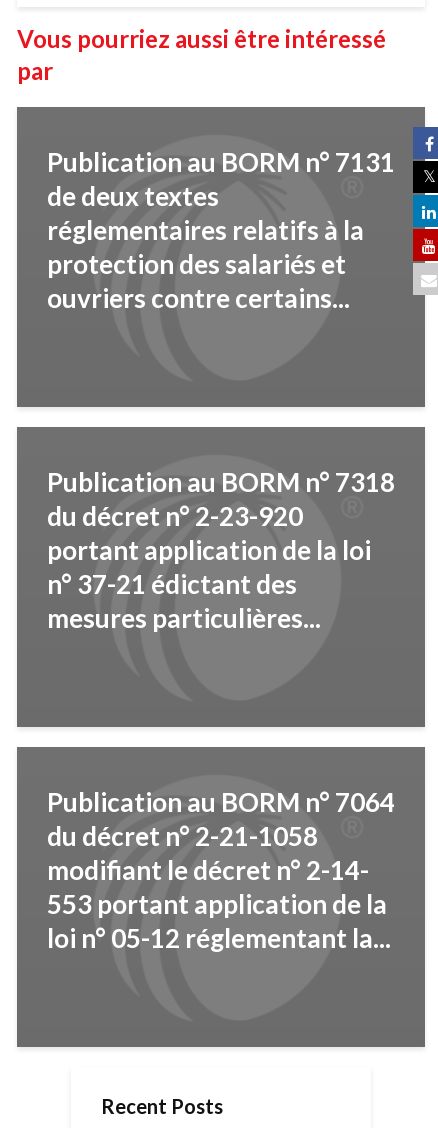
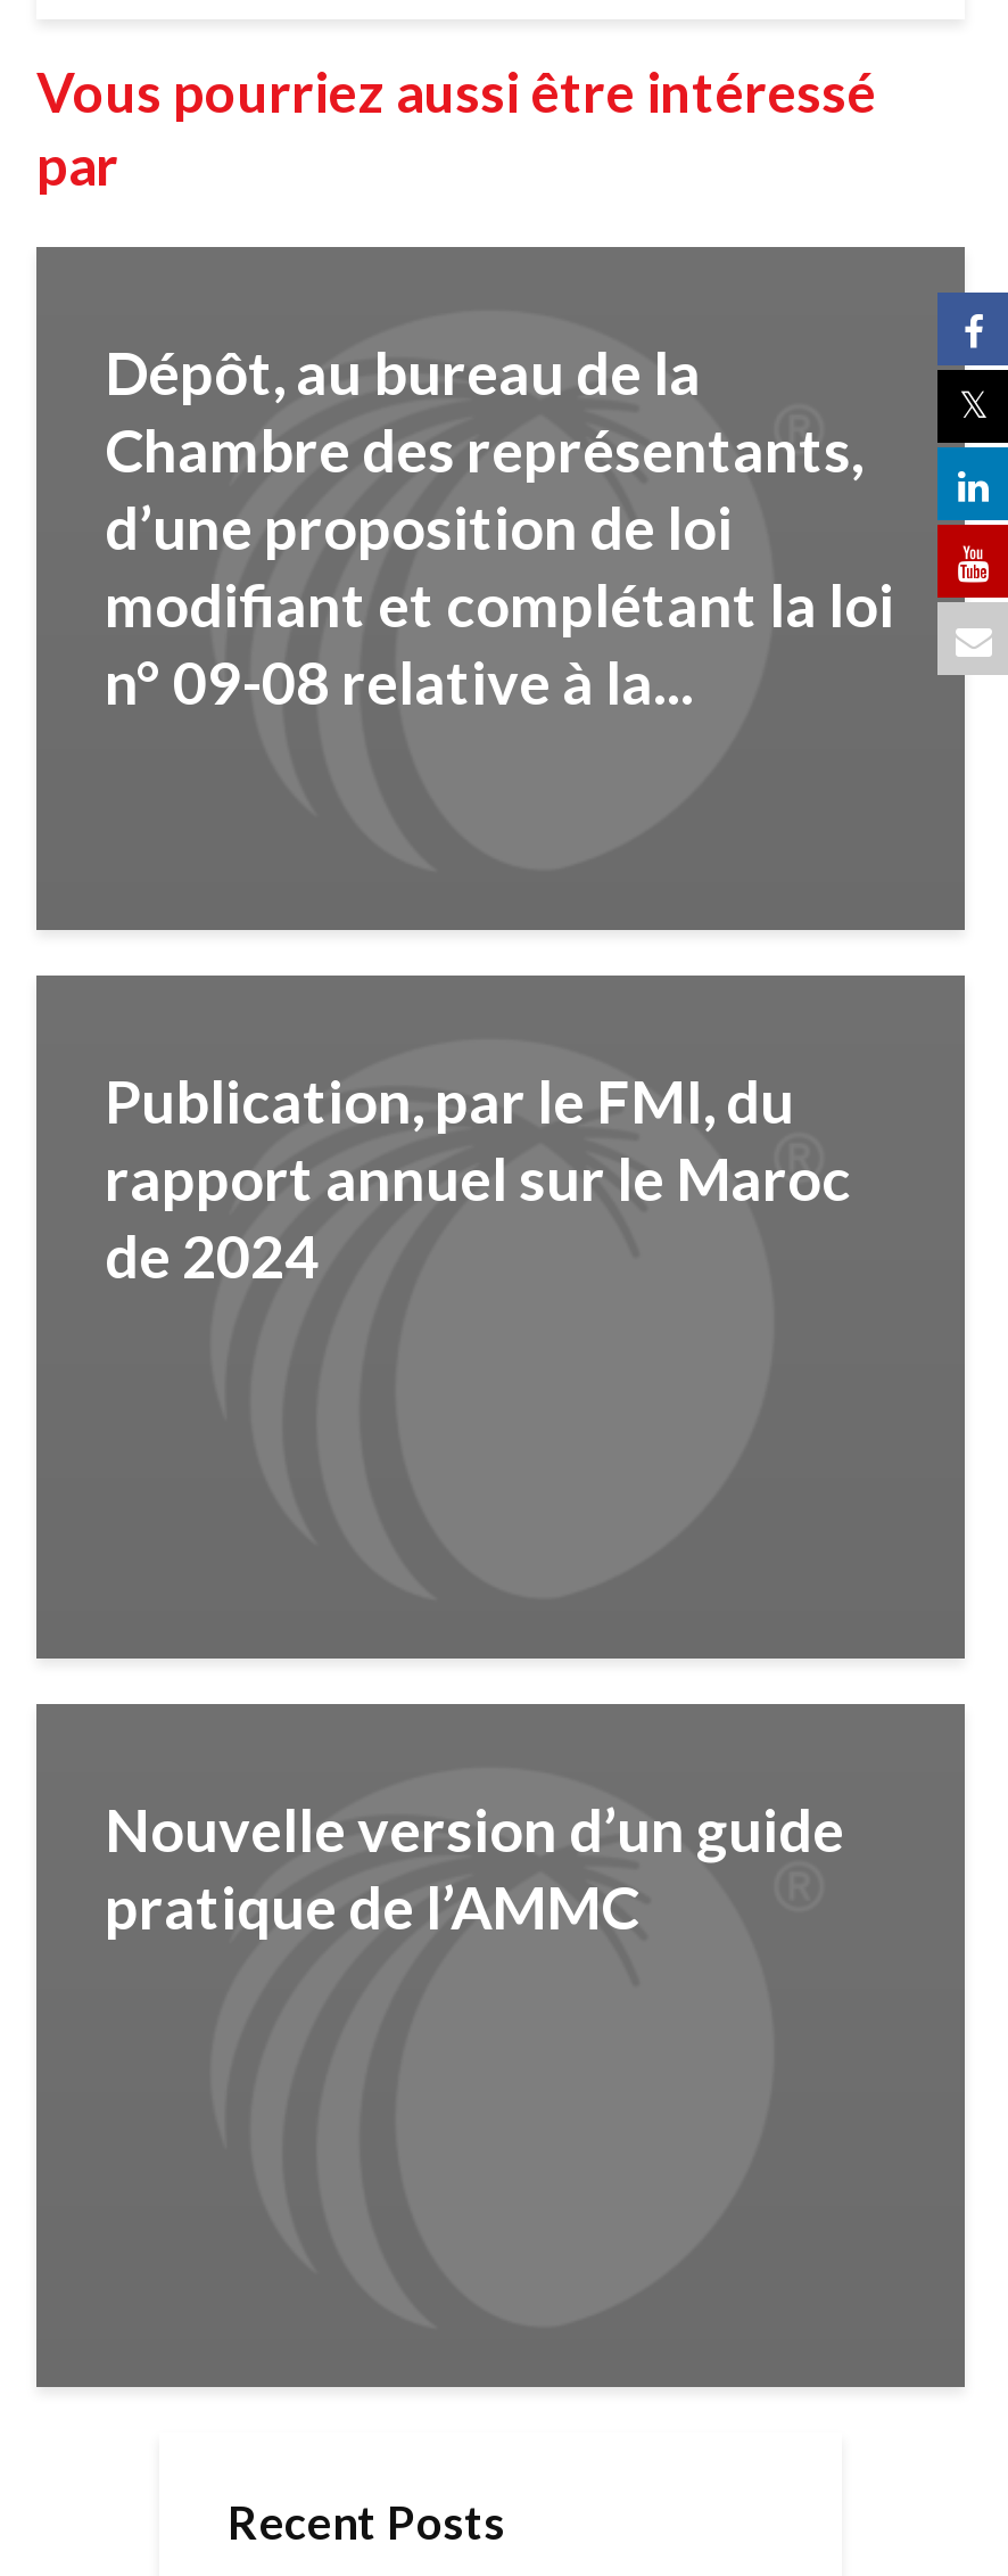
[47,146,395,314] Publication au BORM n° 7131 | de deux textes | réglementaires relatifs à la | protection des salariés et | ouvriers contre certains... -> [105,336,894,718] Dépôt, au bureau de la | Chambre des représentants, | d’une proposition de loi | modifiant et complétant la loi | n° 09-08 relative à la...
[47,466,395,634] Publication au BORM n° 7318 | du décret n° 2-23-920 | portant application de la loi | n° 37-21 édictant des | mesures particulières... -> [105,1064,851,1292] Publication, par le FMI, du | rapport annuel sur le Maroc | de 2024
[47,786,395,954] Publication au BORM n° 7064 | du décret n° 2-21-1058 | modifiant le décret n° 2-14- | 553 portant application de la | loi n° 05-12 réglementant la... -> [105,1793,844,1943] Nouvelle version d’un guide | pratique de l’AMMC

